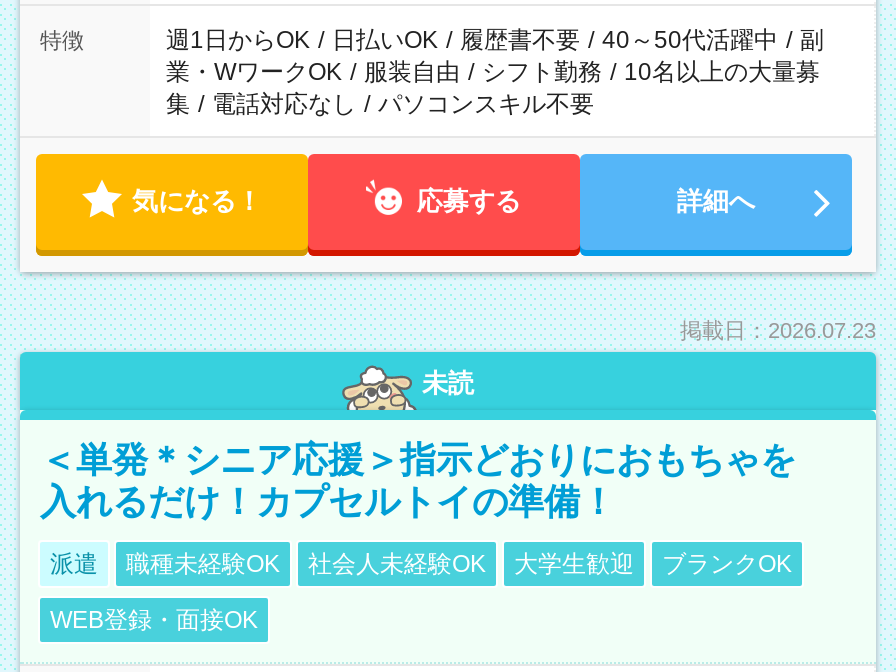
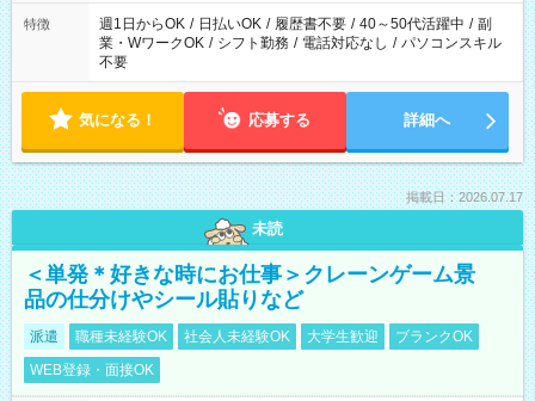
[166,58,820,118] 業・WワークOK / 服装自由 / シフト勤務 / 10名以上の大量募 | 集 / 電話対応なし / パソコンスキル不要 -> [99,35,502,70] 業・WワークOK / シフト勤務 / 電話対応なし / パソコンスキル | 不要
[680,318,876,342] 掲載日：2026.07.23 -> [406,190,523,204] 掲載日：2026.07.17
[40,440,796,522] ＜単発＊シニア応援＞指示どおりにおもちゃを | 入れるだけ！カプセルトイの準備！ -> [24,263,475,311] ＜単発＊好きな時にお仕事＞クレーンゲーム景 | 品の仕分けやシール貼りなど

